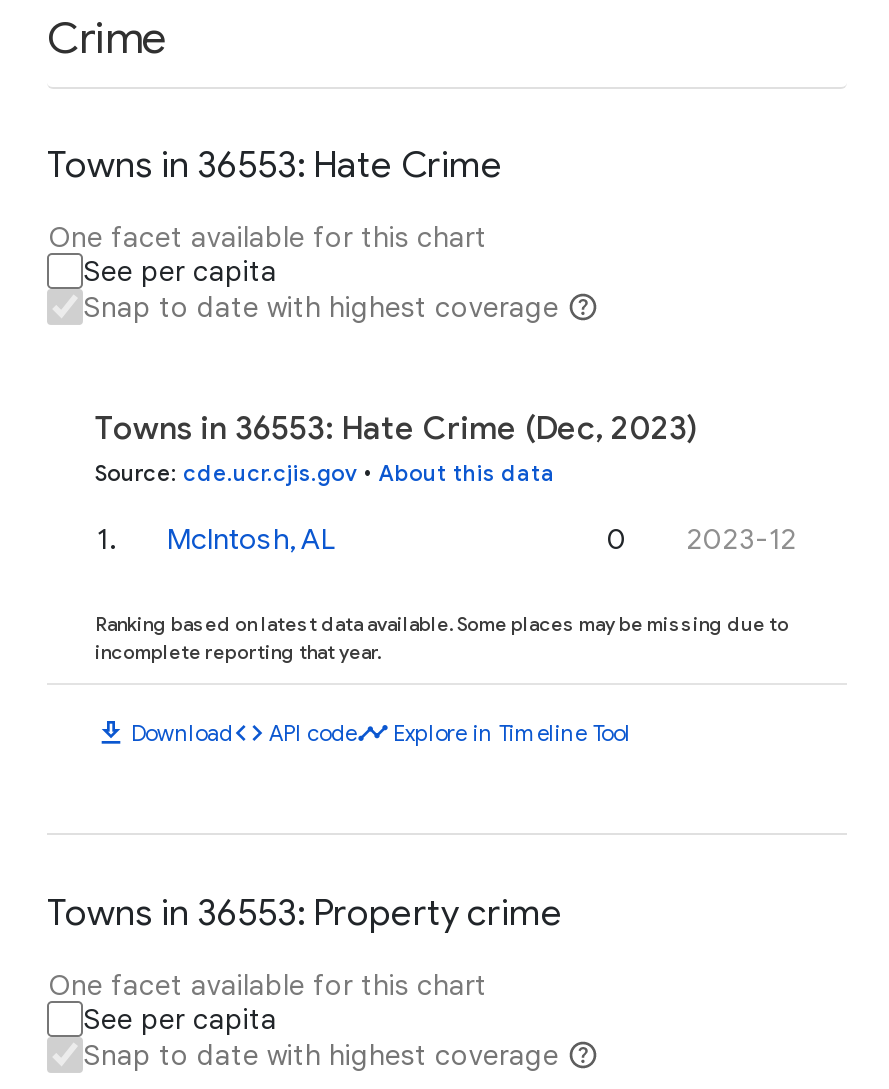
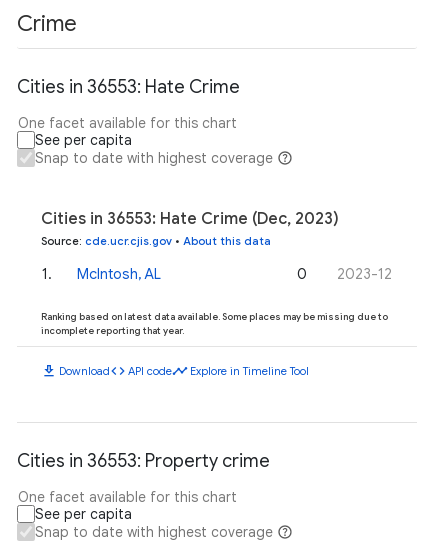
[47,143,503,187] Towns in 36553: Hate Crime -> [17,76,240,98] Cities in 36553: Hate Crime
[95,409,699,449] Towns in 36553: Hate Crime (Dec, 2023) -> [41,209,339,229] Cities in 36553: Hate Crime (Dec, 2023)
[47,891,563,935] Towns in 36553: Property crime -> [17,450,270,472] Cities in 36553: Property crime

